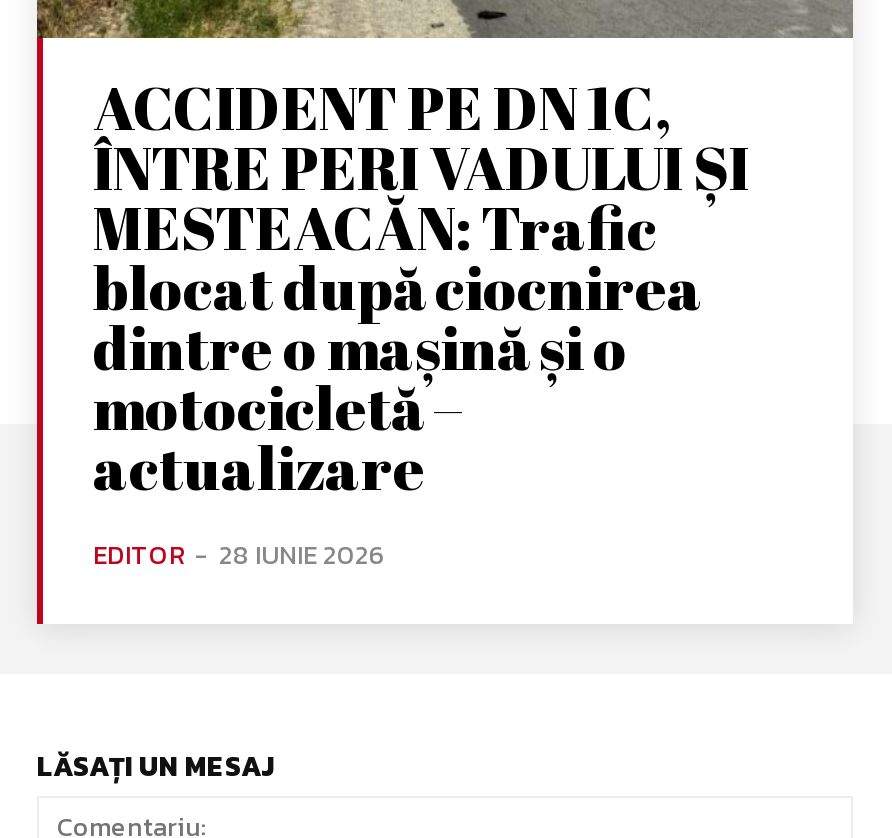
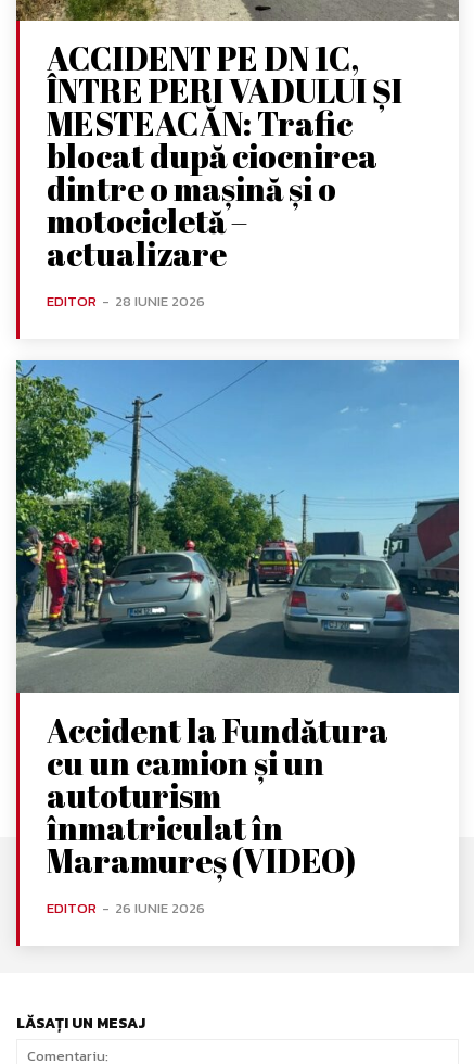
none -> [15,359,460,919] [image] | Accident la Fundătura | cu un camion și un | autoturism | înmatriculat în | Maramureș (VIDEO) | EDITOR - 26 IUNIE 2026

